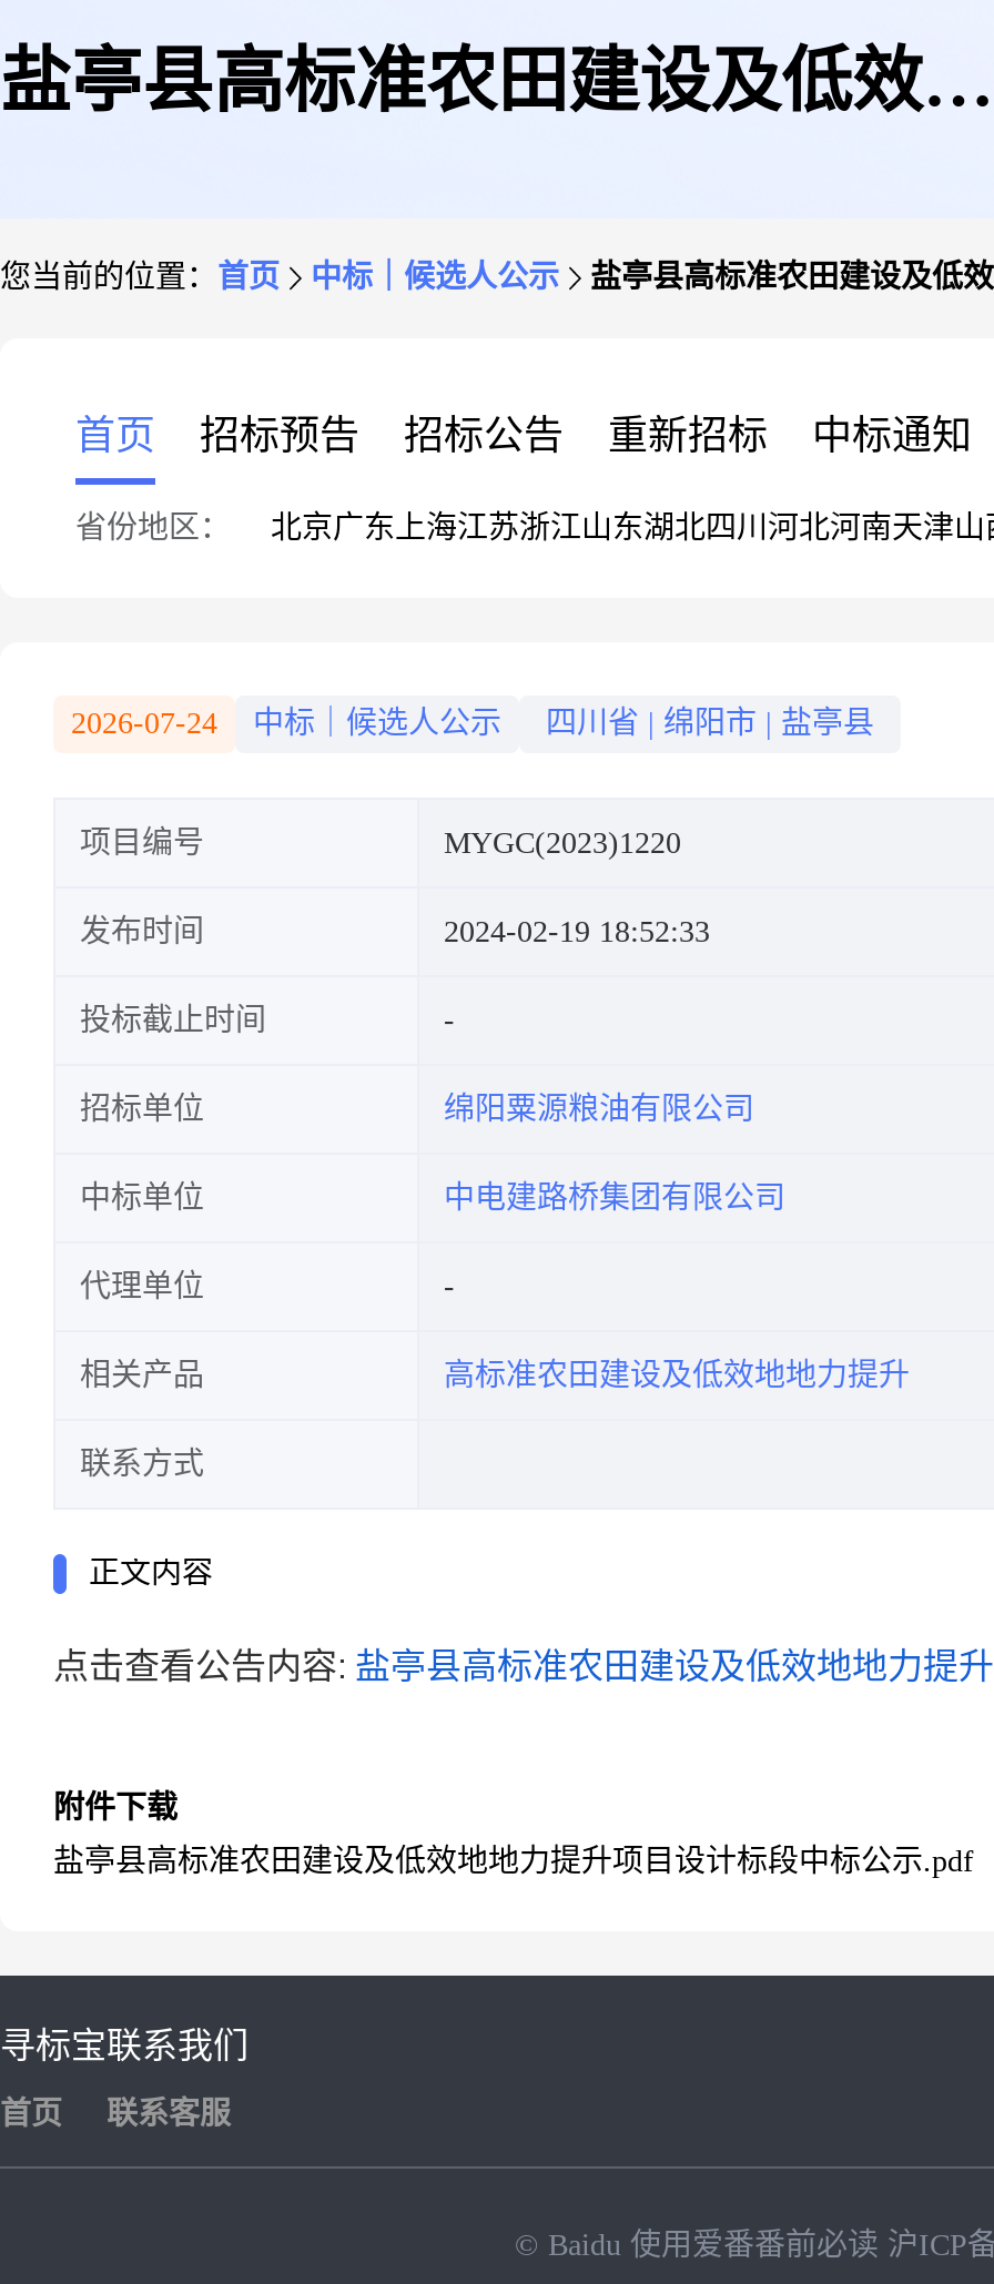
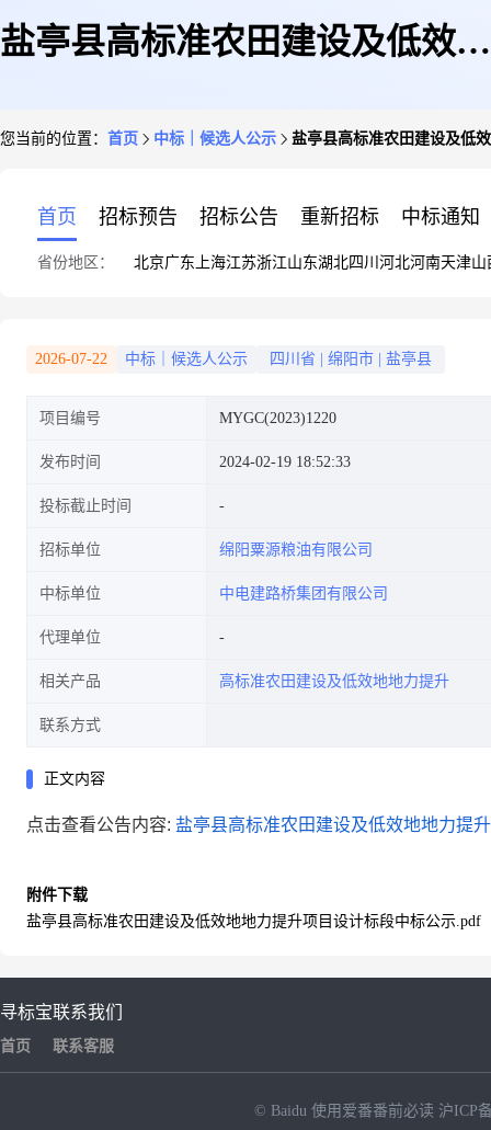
[71,707,217,740] 2026-07-24 -> [35,351,107,367] 2026-07-22

